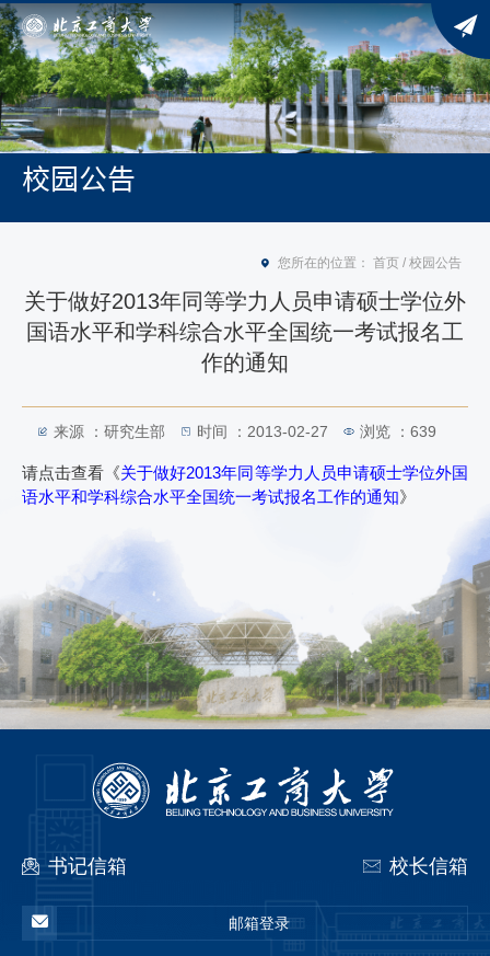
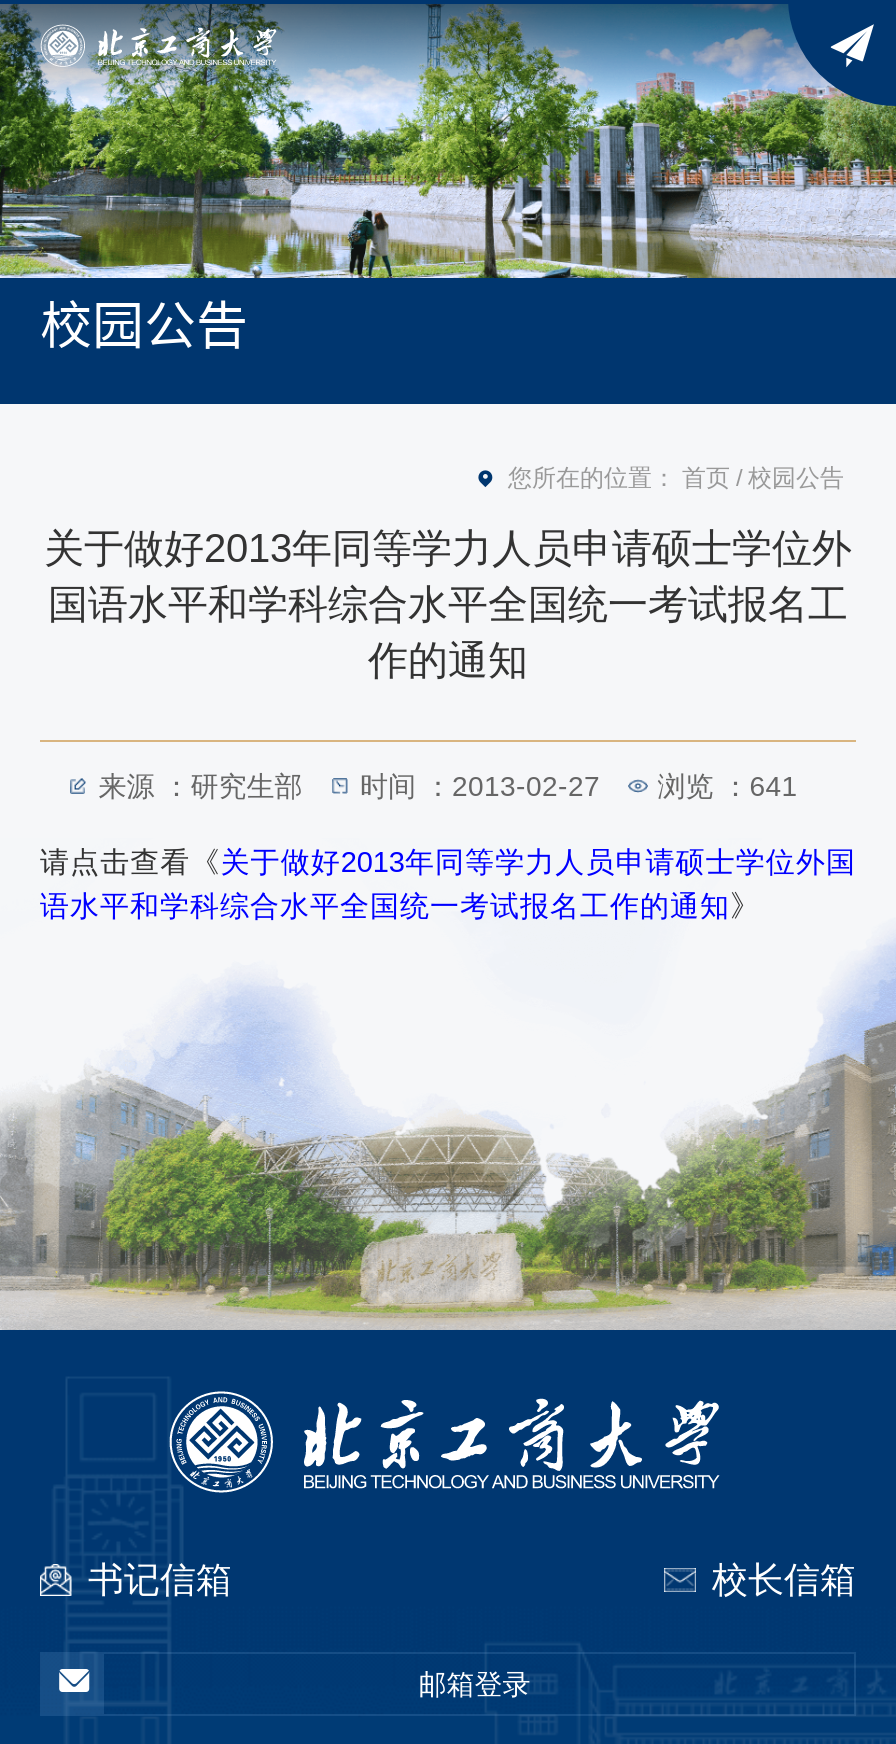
[54,423,436,440] 来源 ：研究生部 时间 ：2013-02-27 浏览 ：639 -> [98,770,798,802] 来源 ：研究生部 时间 ：2013-02-27 浏览 ：641

